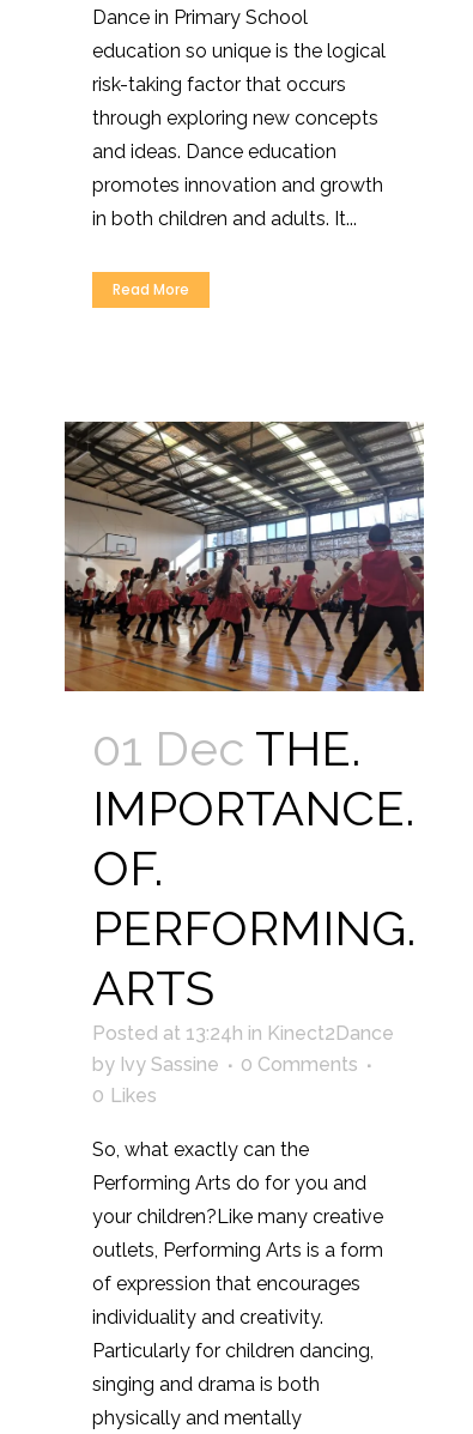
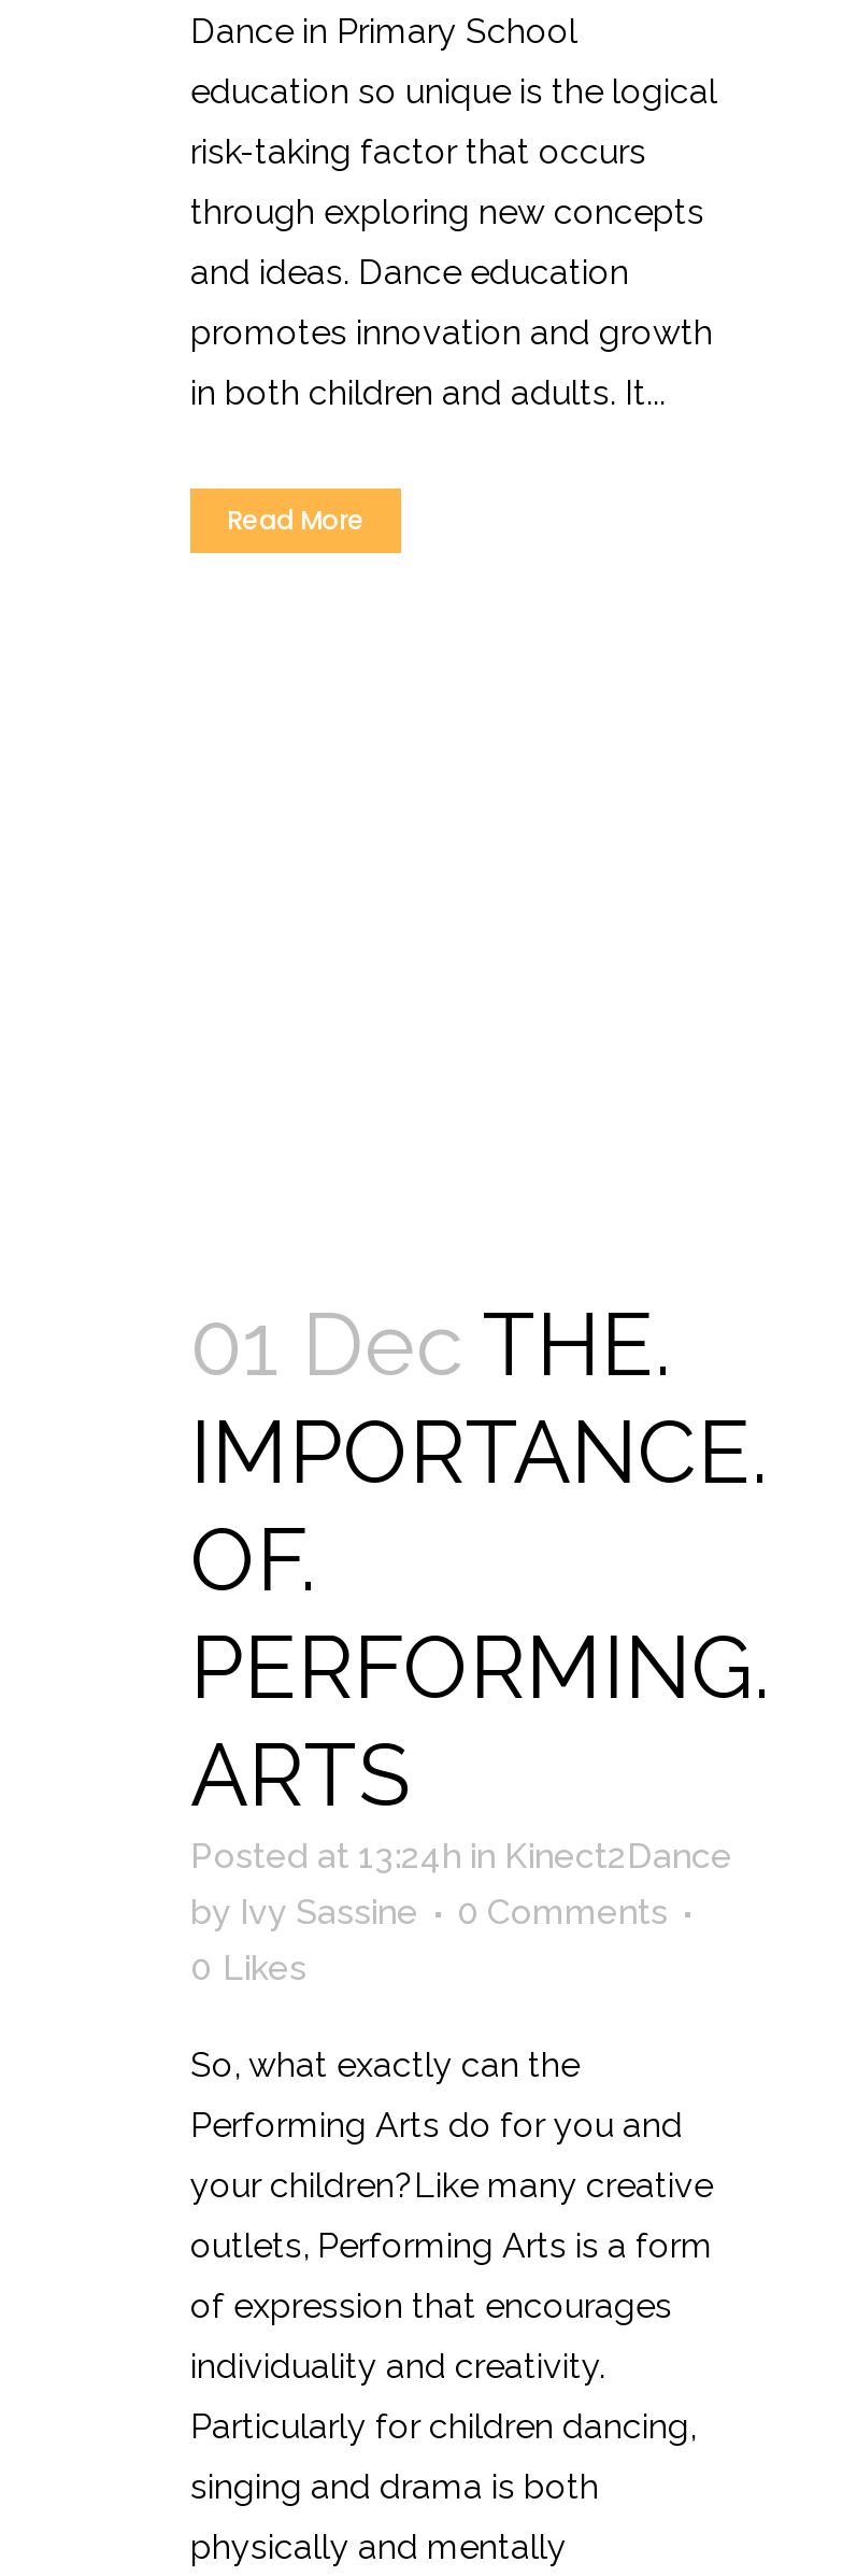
[63,420,425,692] [image] -> none

